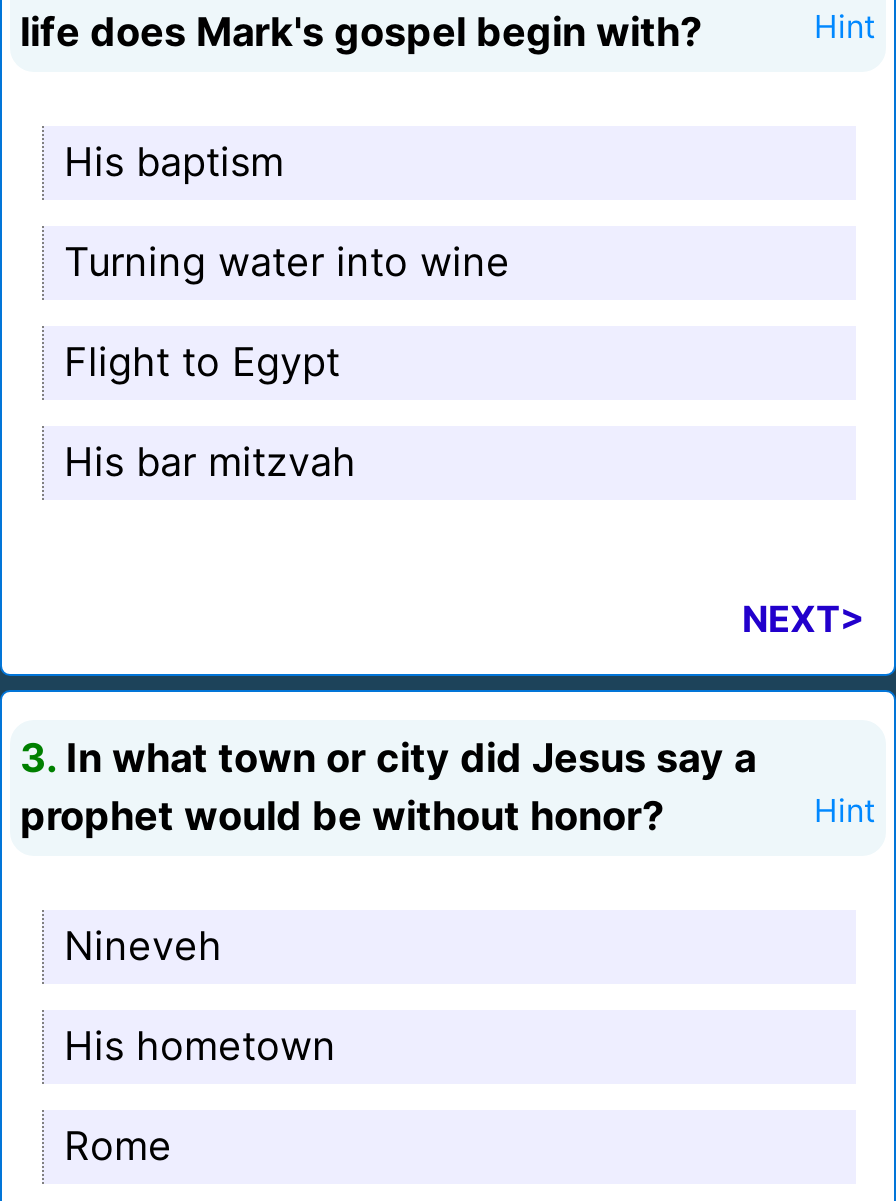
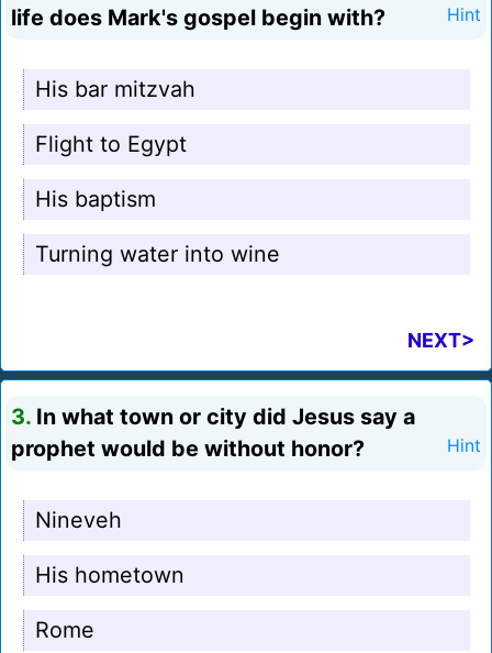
moved [64,138,510,286] -> [35,186,280,267]: His baptism | Turning water into wine
moved [64,338,356,486] -> [35,76,195,157]: His bar mitzvah | Flight to Egypt

